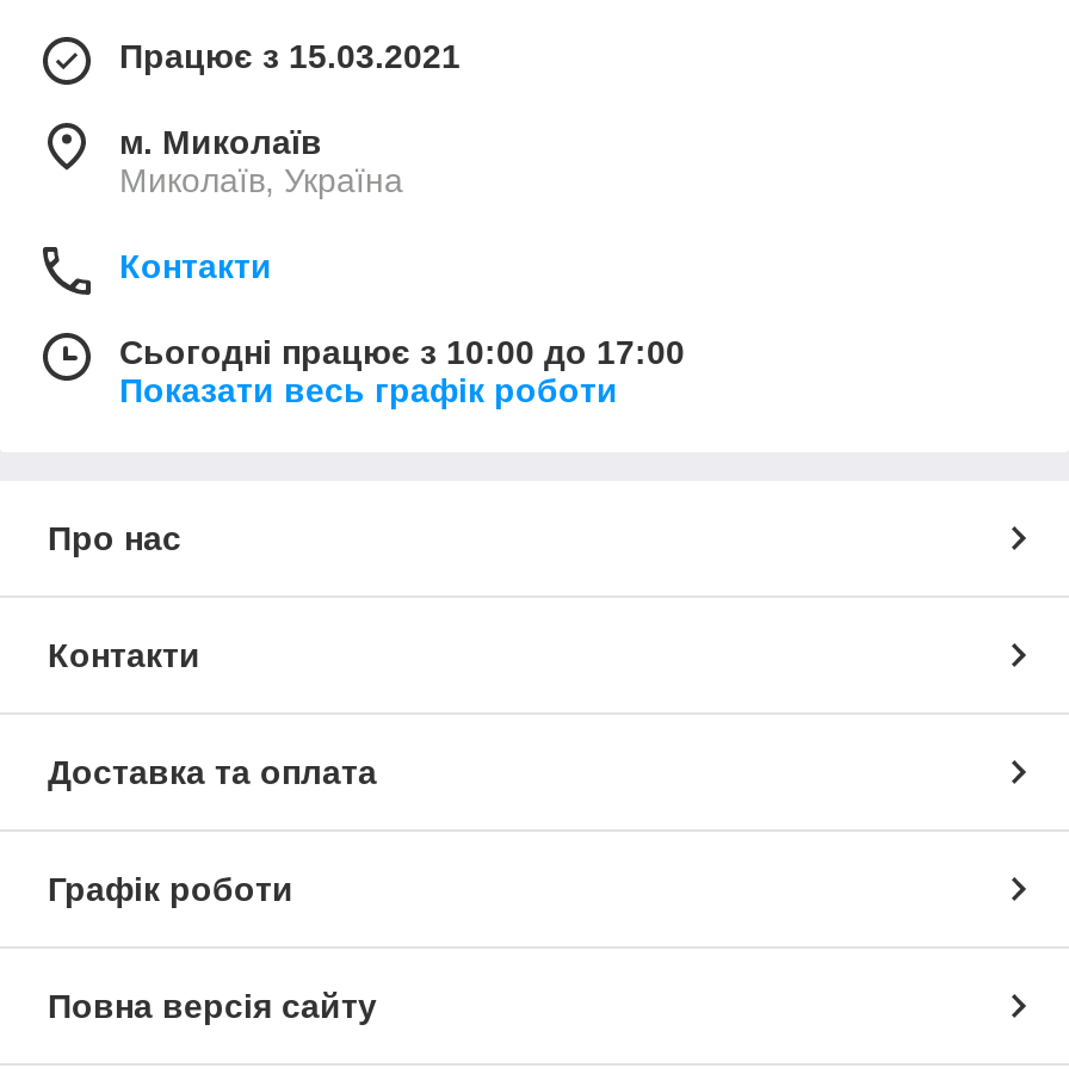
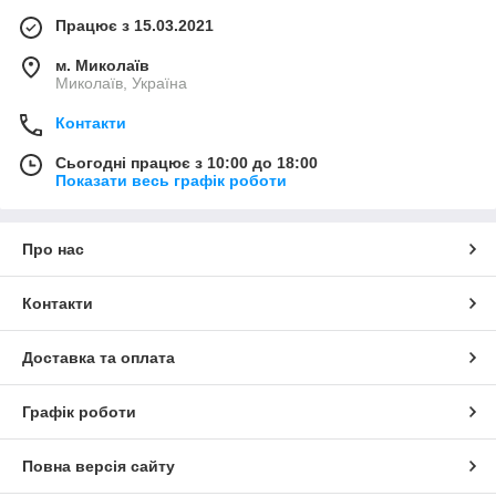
[119,334,685,372] Сьогодні працює з 10:00 до 17:00 -> [55,154,318,172] Сьогодні працює з 10:00 до 18:00

